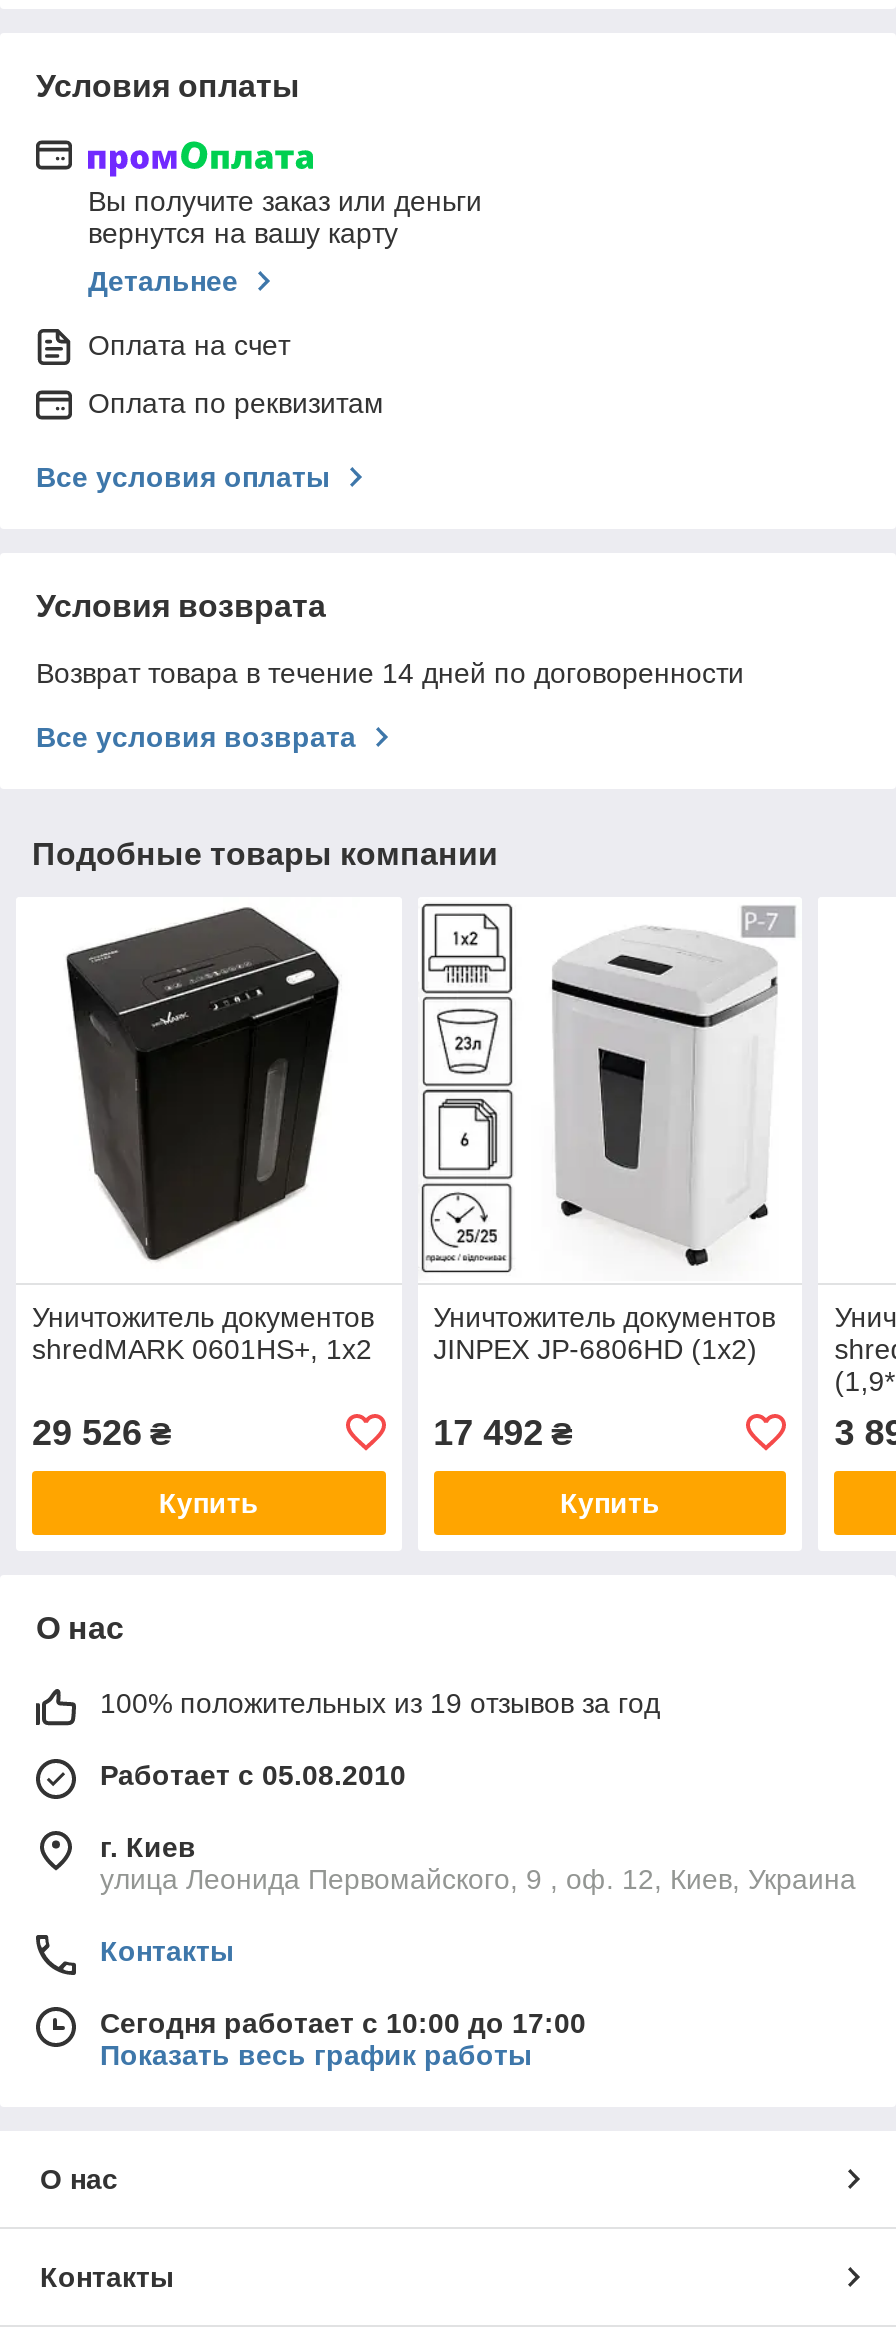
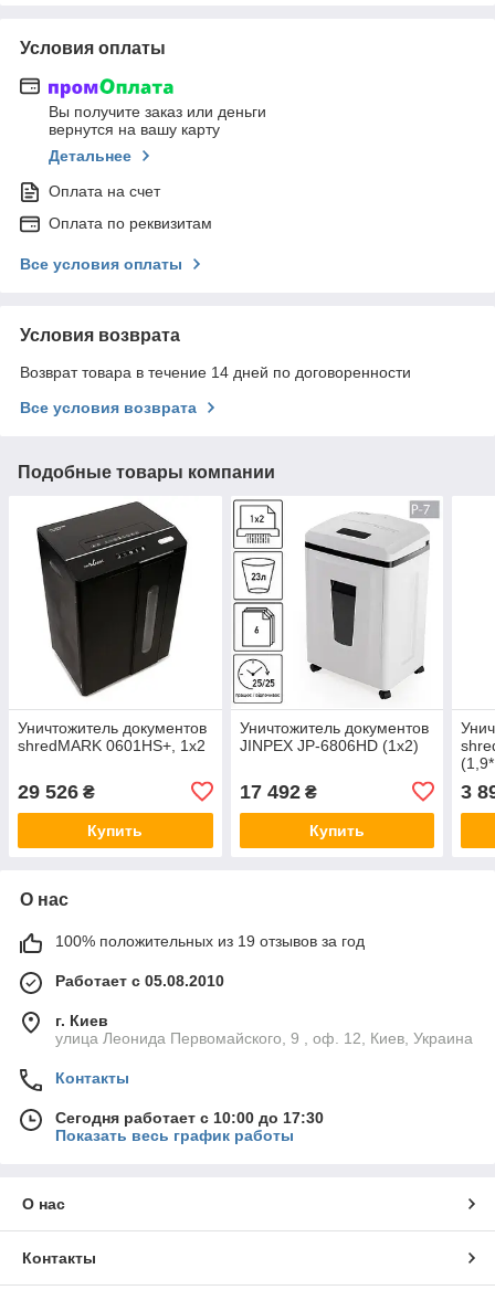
[100,2007,586,2039] Сегодня работает с 10:00 до 17:00 -> [55,1109,324,1126] Сегодня работает с 10:00 до 17:30

